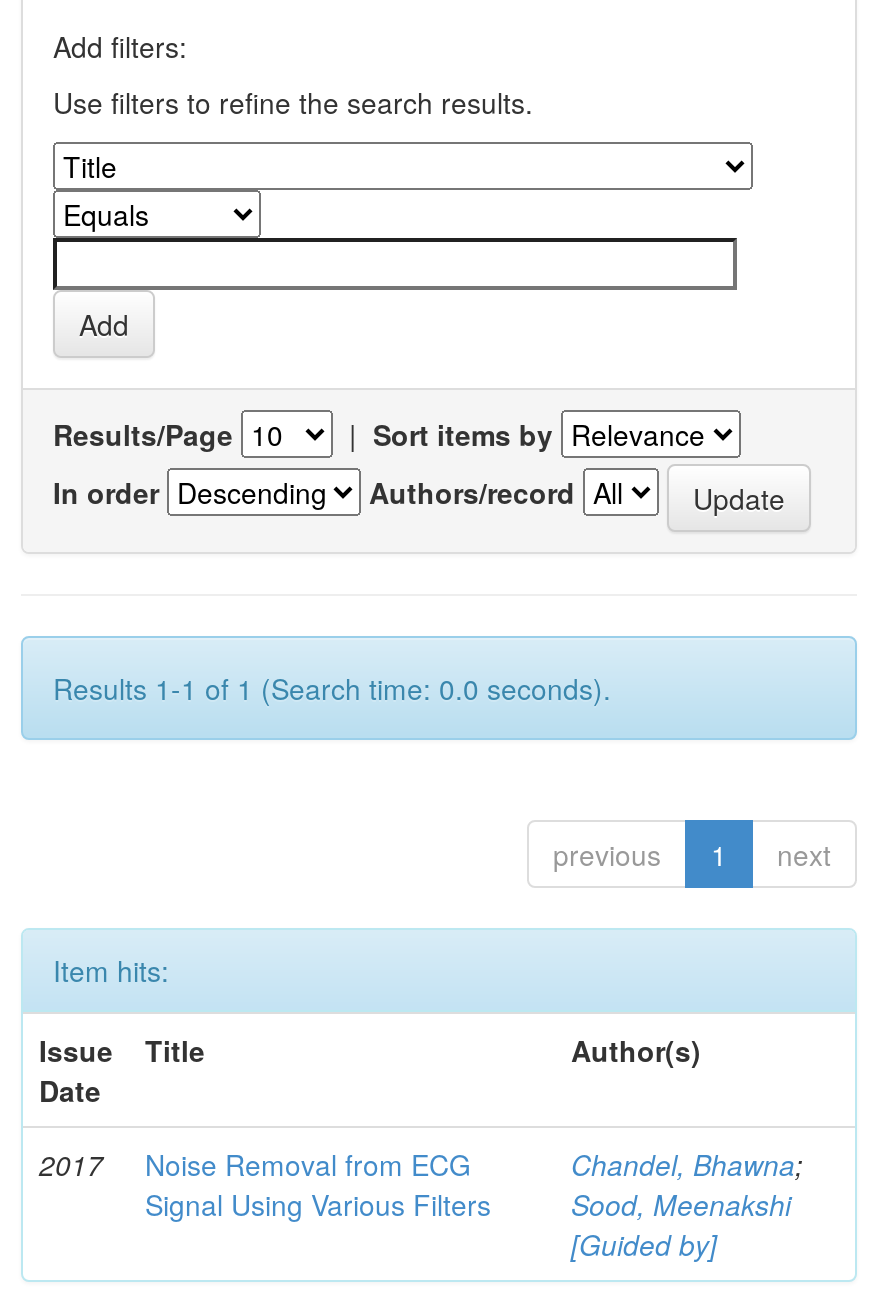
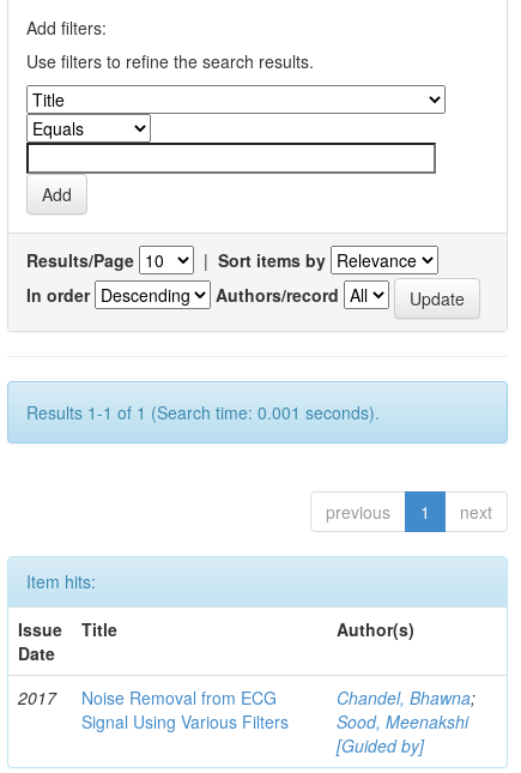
[53,667,611,707] Results 1-1 of 1 (Search time: 0.0 seconds). -> [26,400,380,424] Results 1-1 of 1 (Search time: 0.001 seconds).

